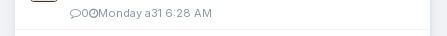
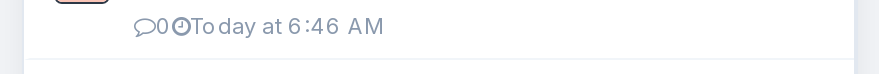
[81,6,212,20] 0 Monday a31 6:28 AM -> [156,12,384,40] 0 Today at 6:46 AM

